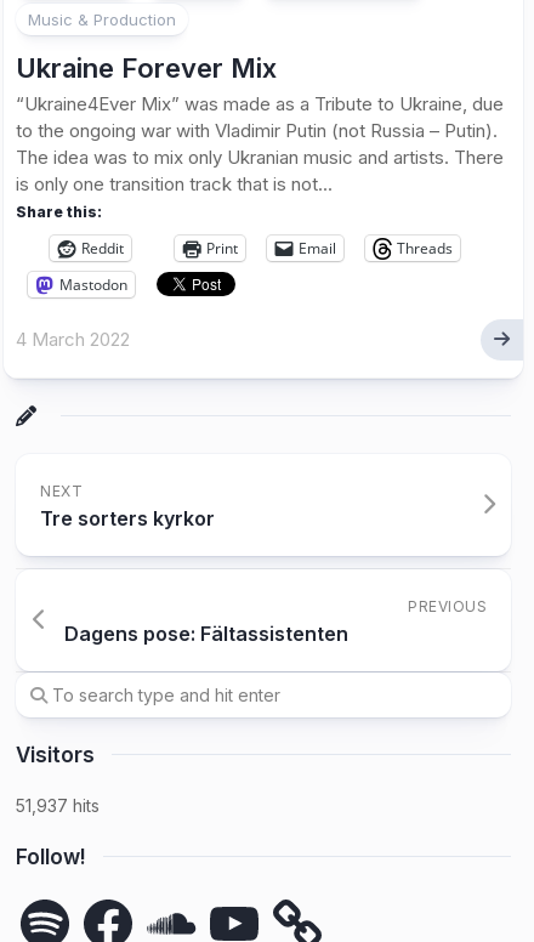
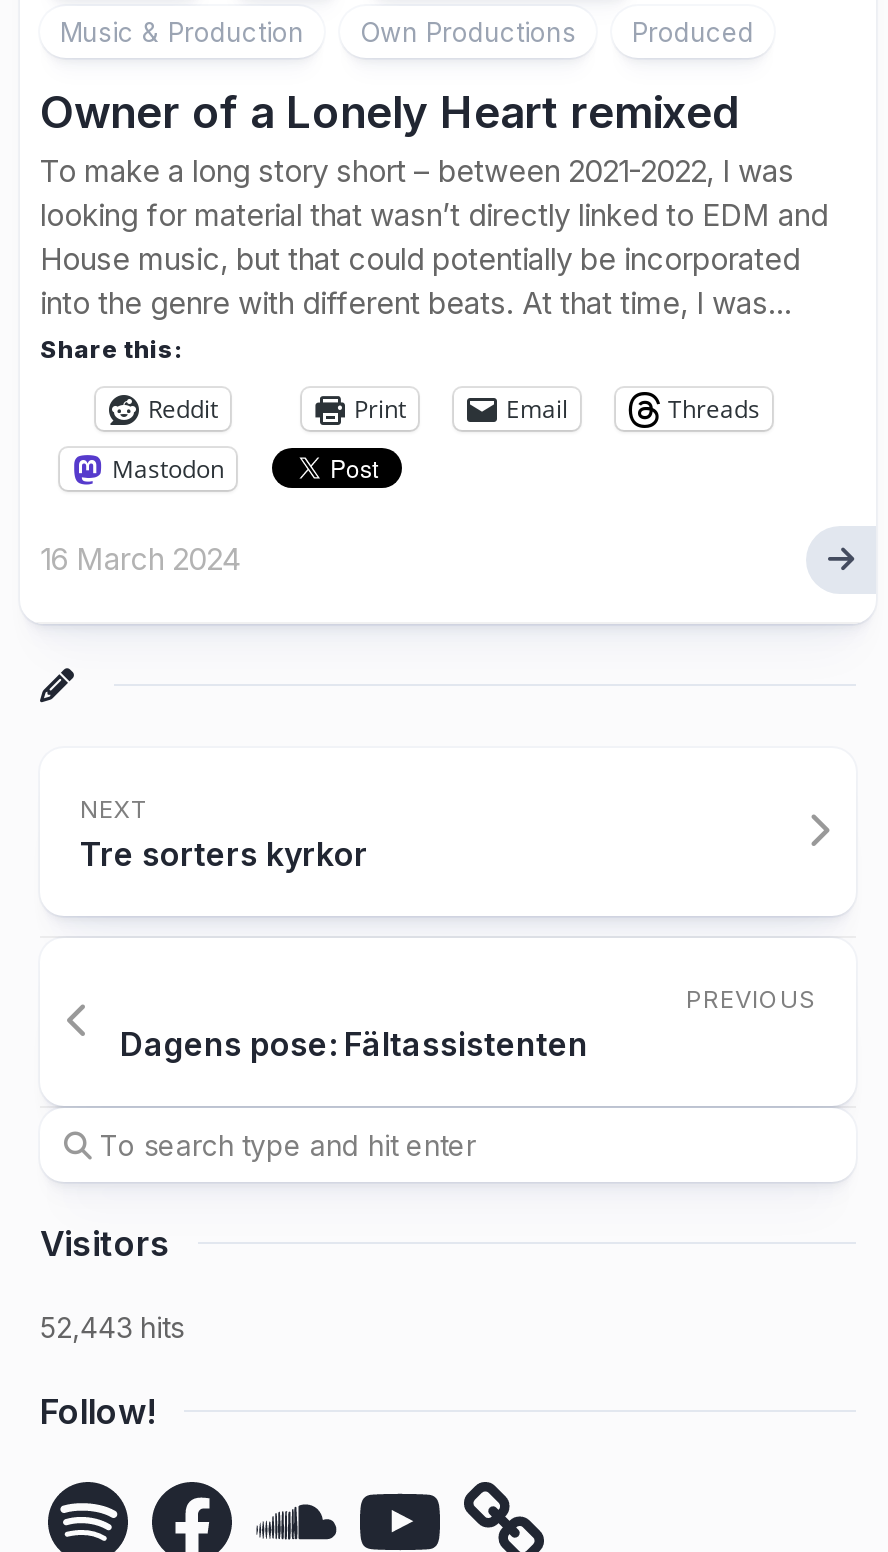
[16,52,504,195] Ukraine Forever Mix | “Ukraine4Ever Mix” was made as a Tribute to Ukraine, due | to the ongoing war with Vladimir Putin (not Russia – Putin). | The idea was to mix only Ukranian music and artists. There | is only one transition track that is not... -> [40,16,828,322] Own Productions | Produced | Owner of a Lonely Heart remixed | To make a long story short – between 2021-2022, I was | looking for material that wasn’t directly linked to EDM and | House music, but that could potentially be incorporated | into the genre with different beats. At that time, I was...
[16,328,130,351] 4 March 2022 -> [40,540,240,578] 16 March 2024
[16,795,100,816] 51,937 hits -> [40,1310,184,1344] 52,443 hits

